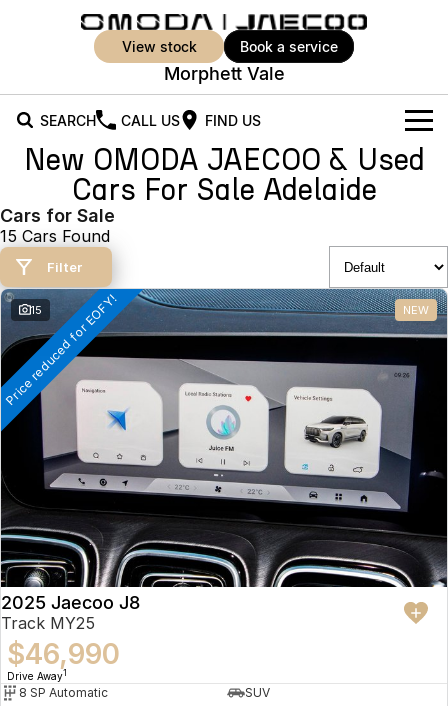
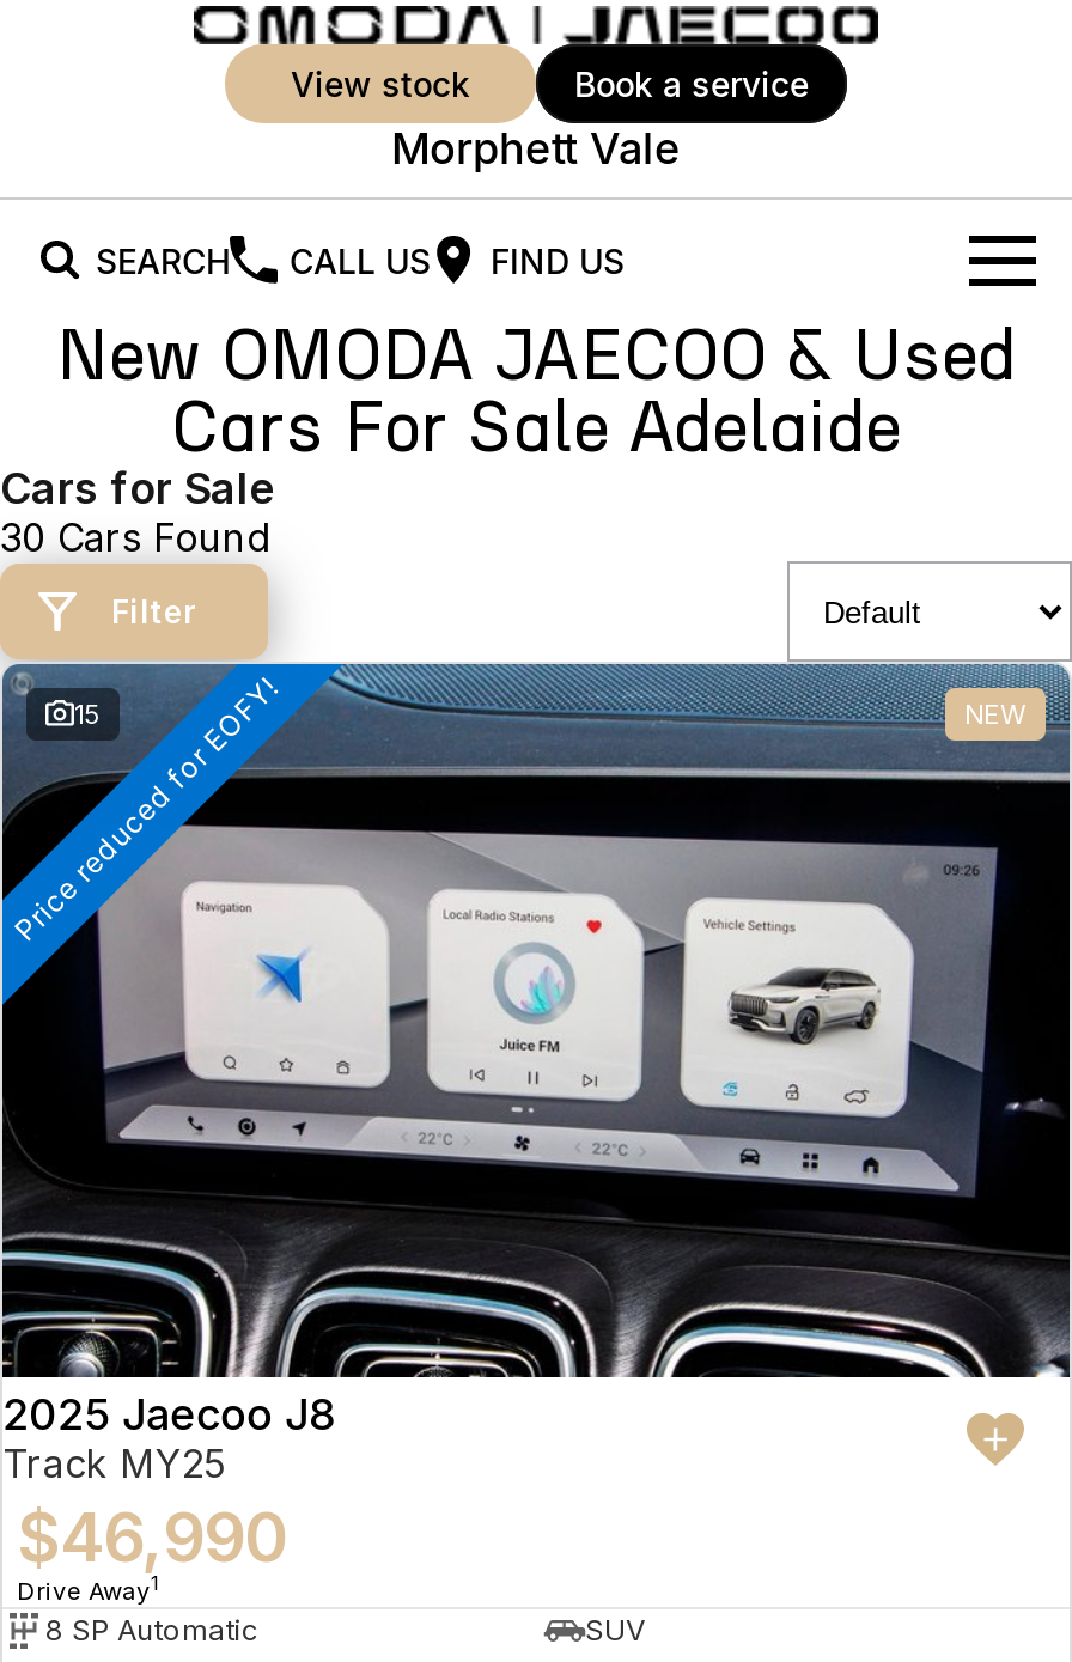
[0,226,110,246] 15 Cars Found -> [0,513,268,561] 30 Cars Found

